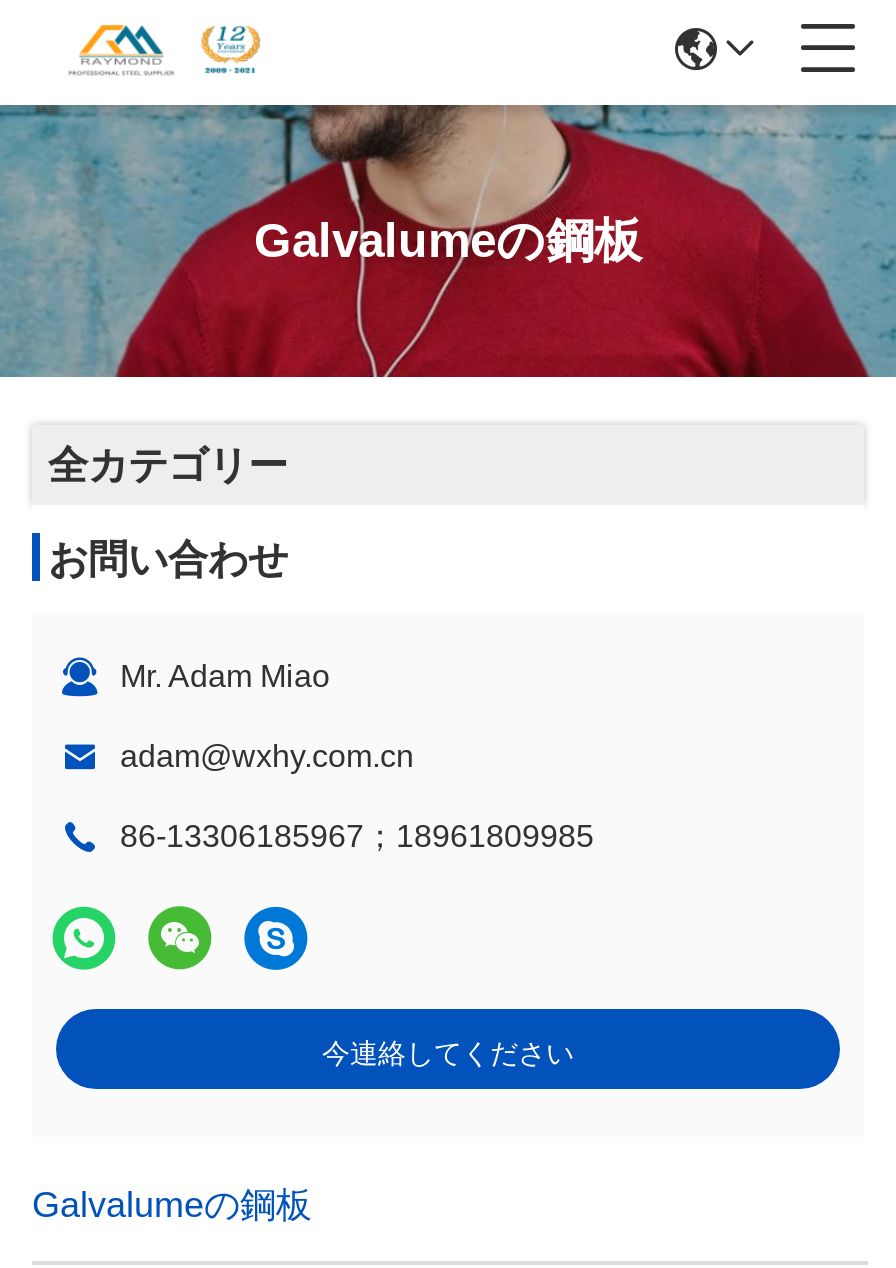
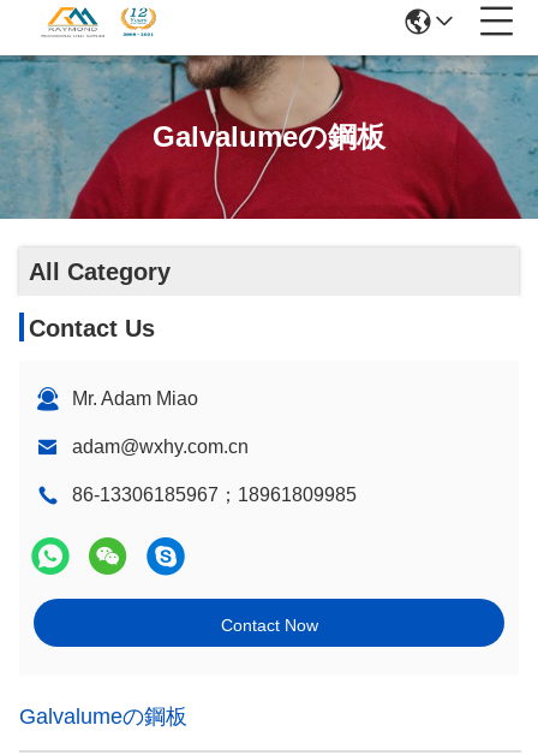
[48,443,288,487] 全カテゴリー -> [29,258,171,285] All Category
[48,537,288,581] お問い合わせ -> [29,315,155,341] Contact Us
[322,1037,574,1069] 今連絡してください -> [220,616,318,635] Contact Now

